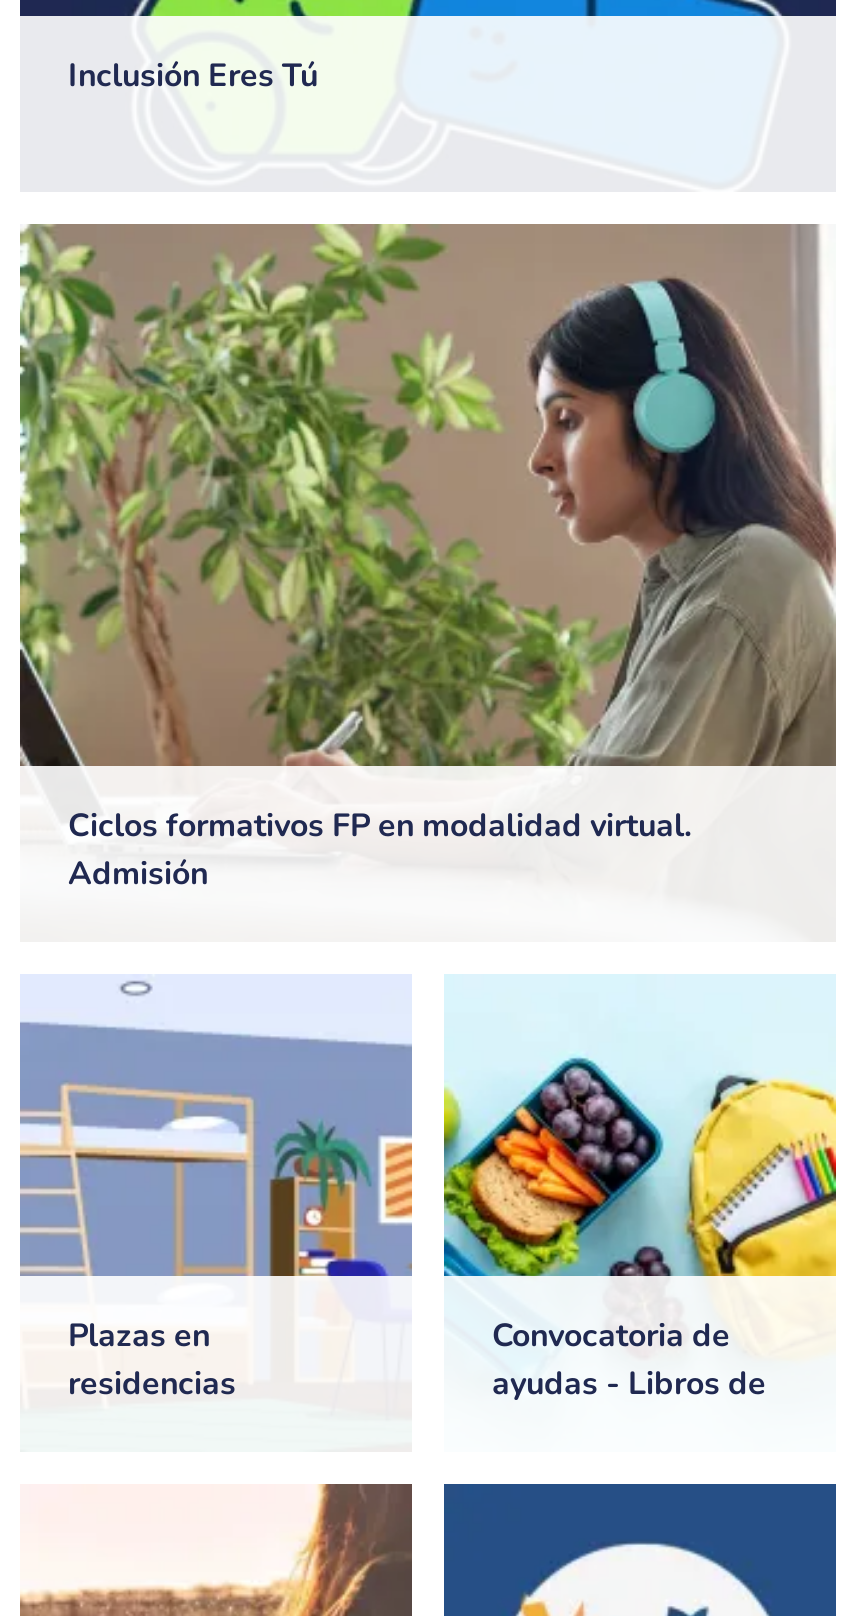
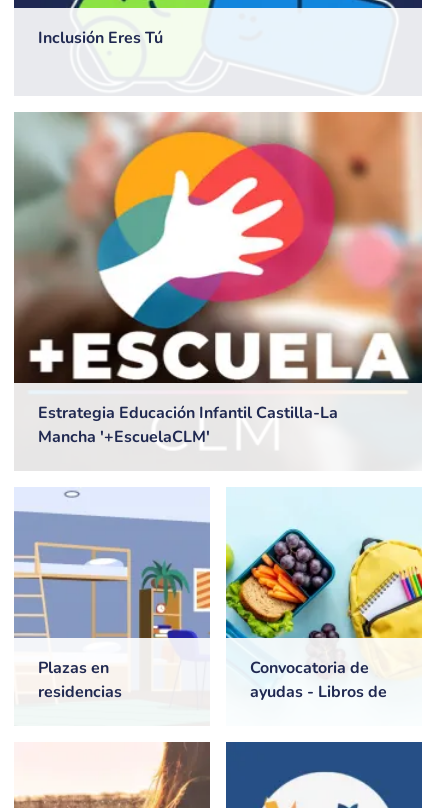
[20,224,838,897] [image] | Ciclos formativos FP en modalidad virtual. | Admisión -> [13,112,423,448] [image] | Estrategia Educación Infantil Castilla-La | Mancha '+EscuelaCLM'

